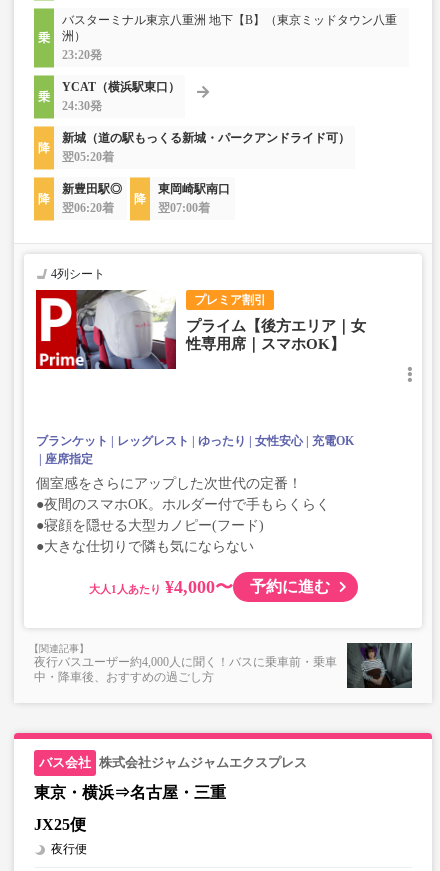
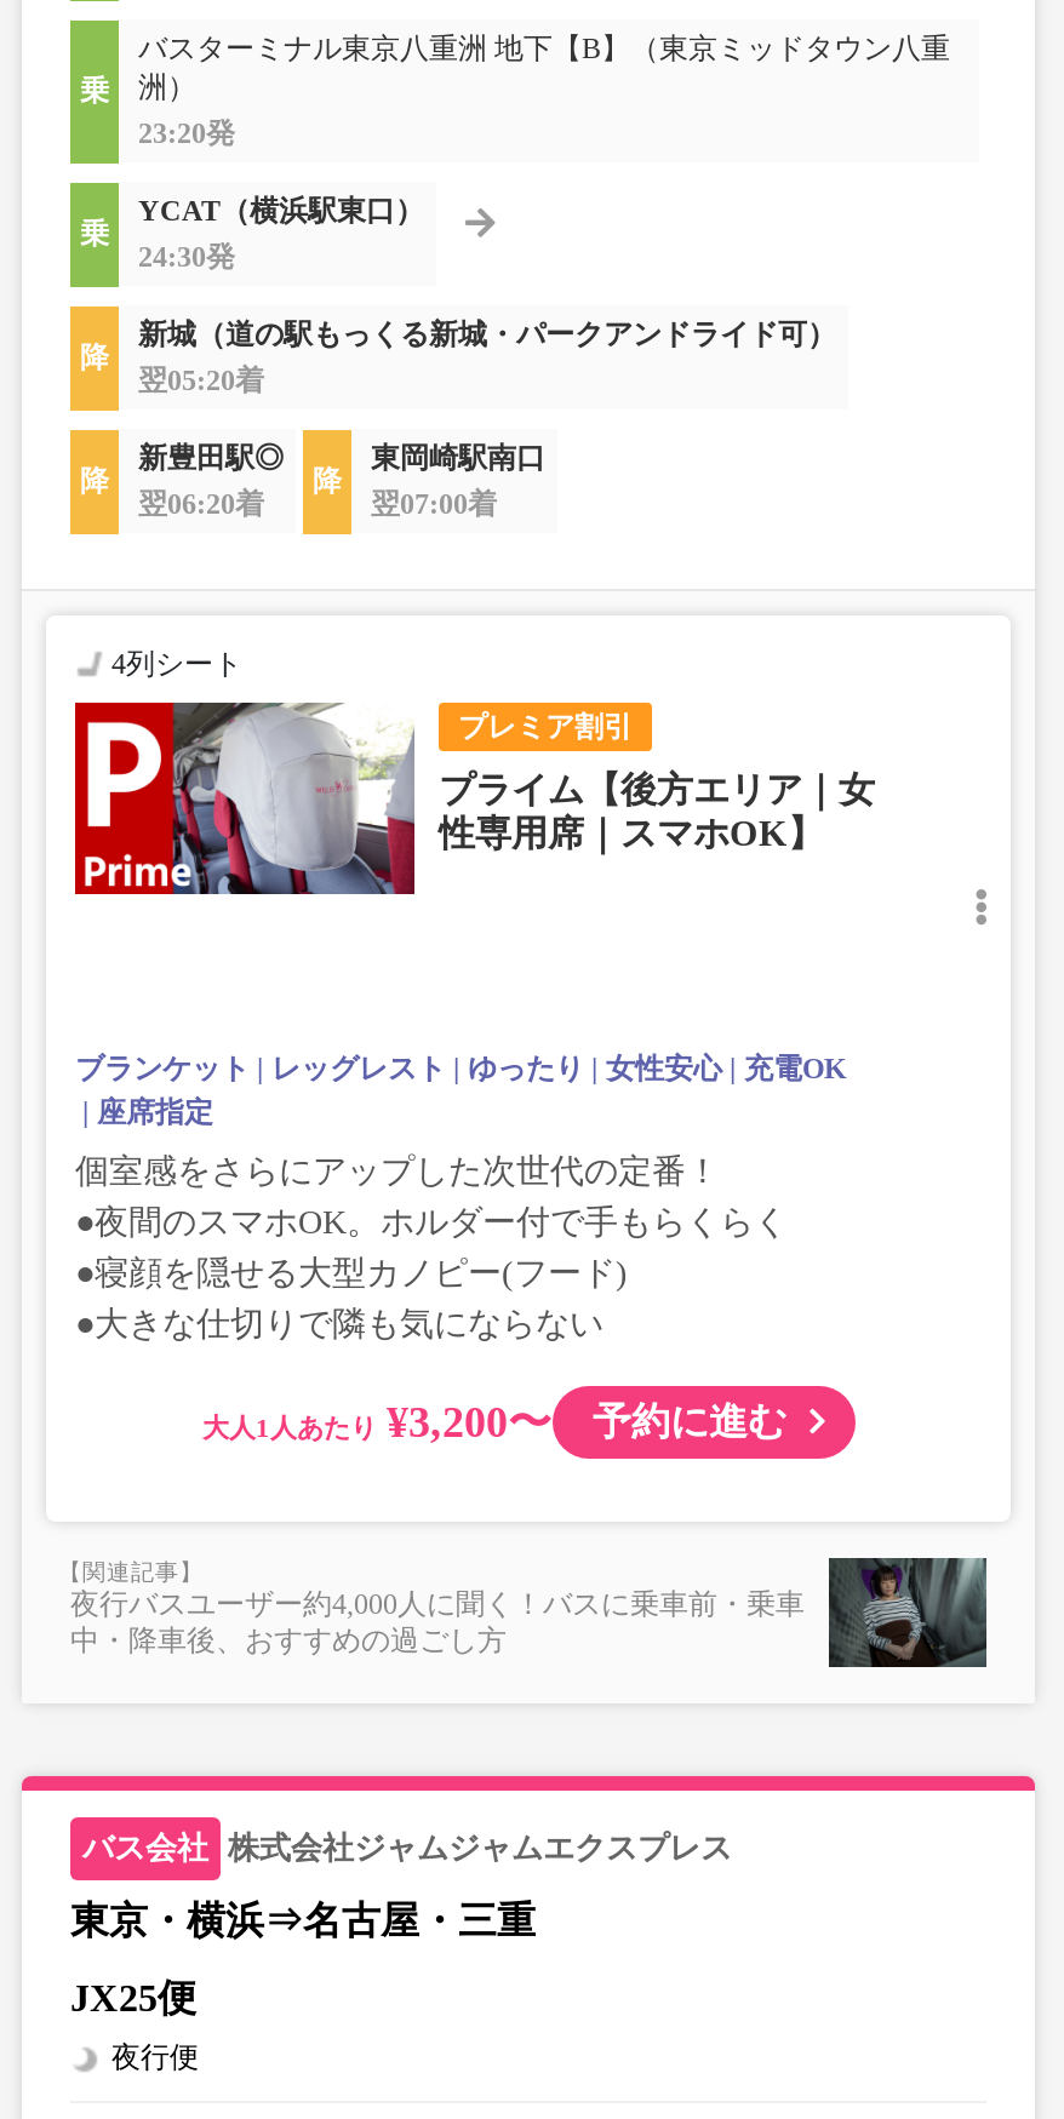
[164,576,329,596] ¥4,000〜 予約に進む -> [387,1397,786,1445] ¥3,200〜 予約に進む

